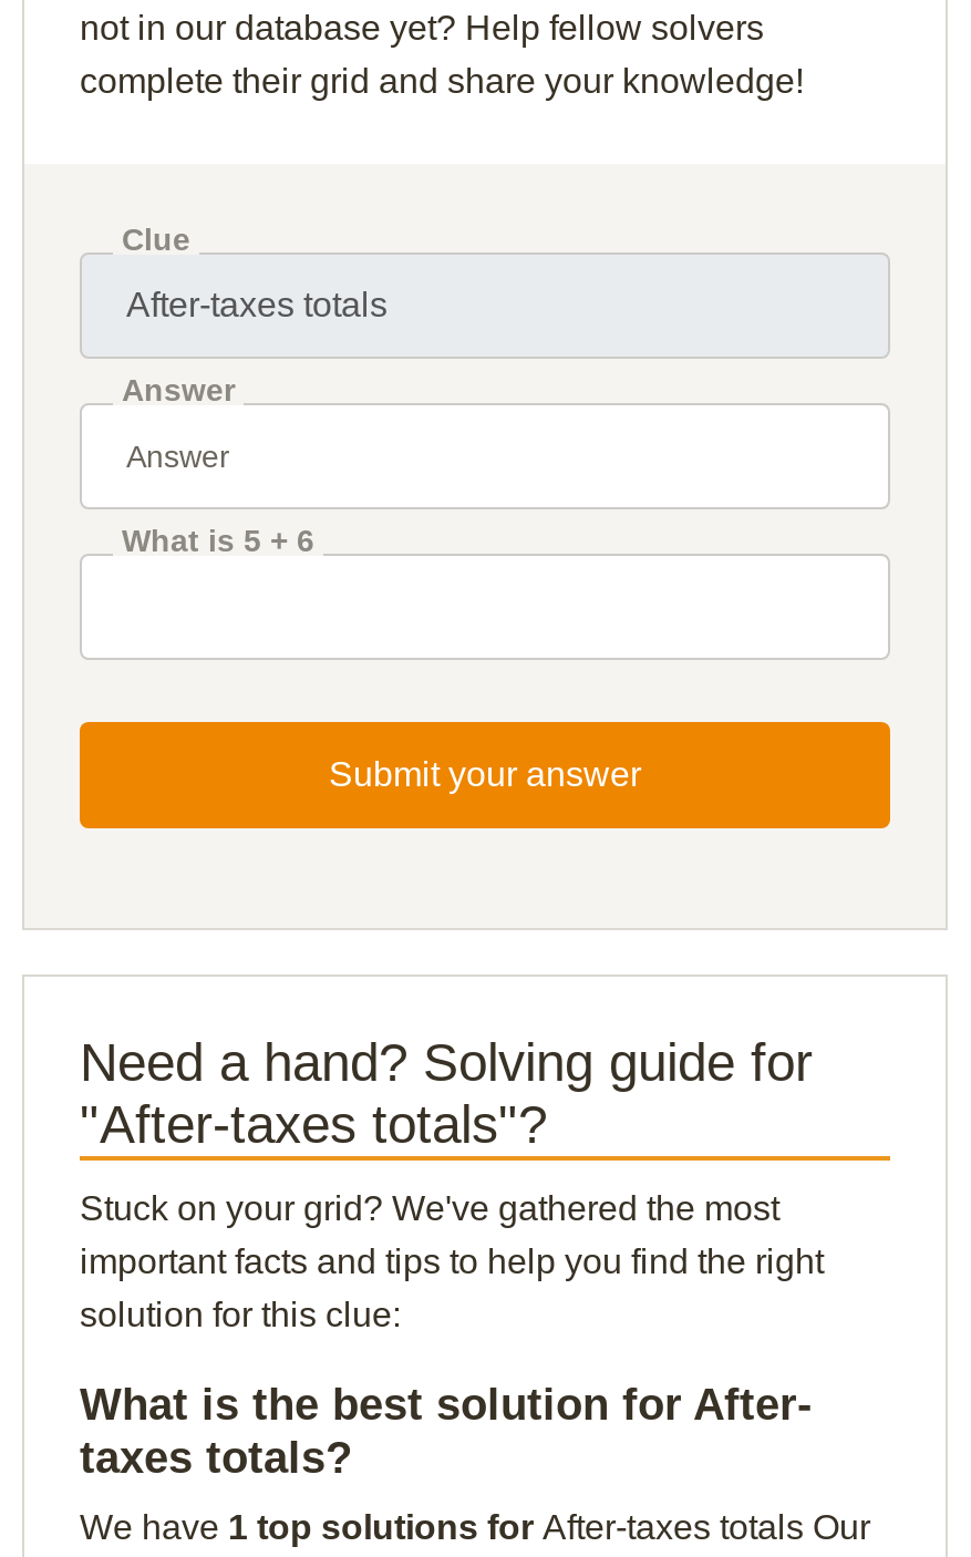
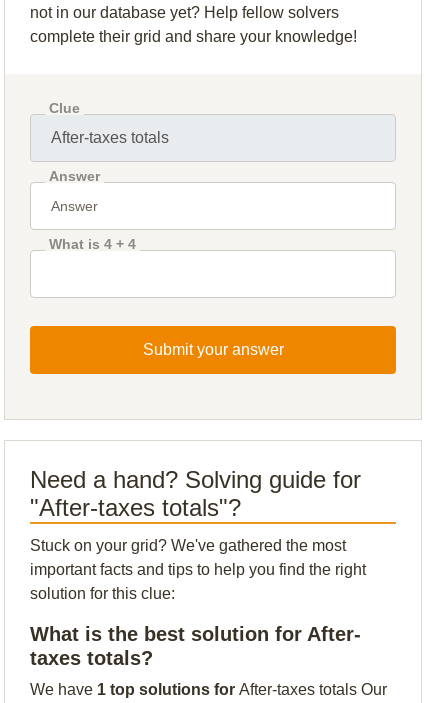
[122,522,314,557] What is 5 + 6 -> [49,236,136,252] What is 4 + 4

